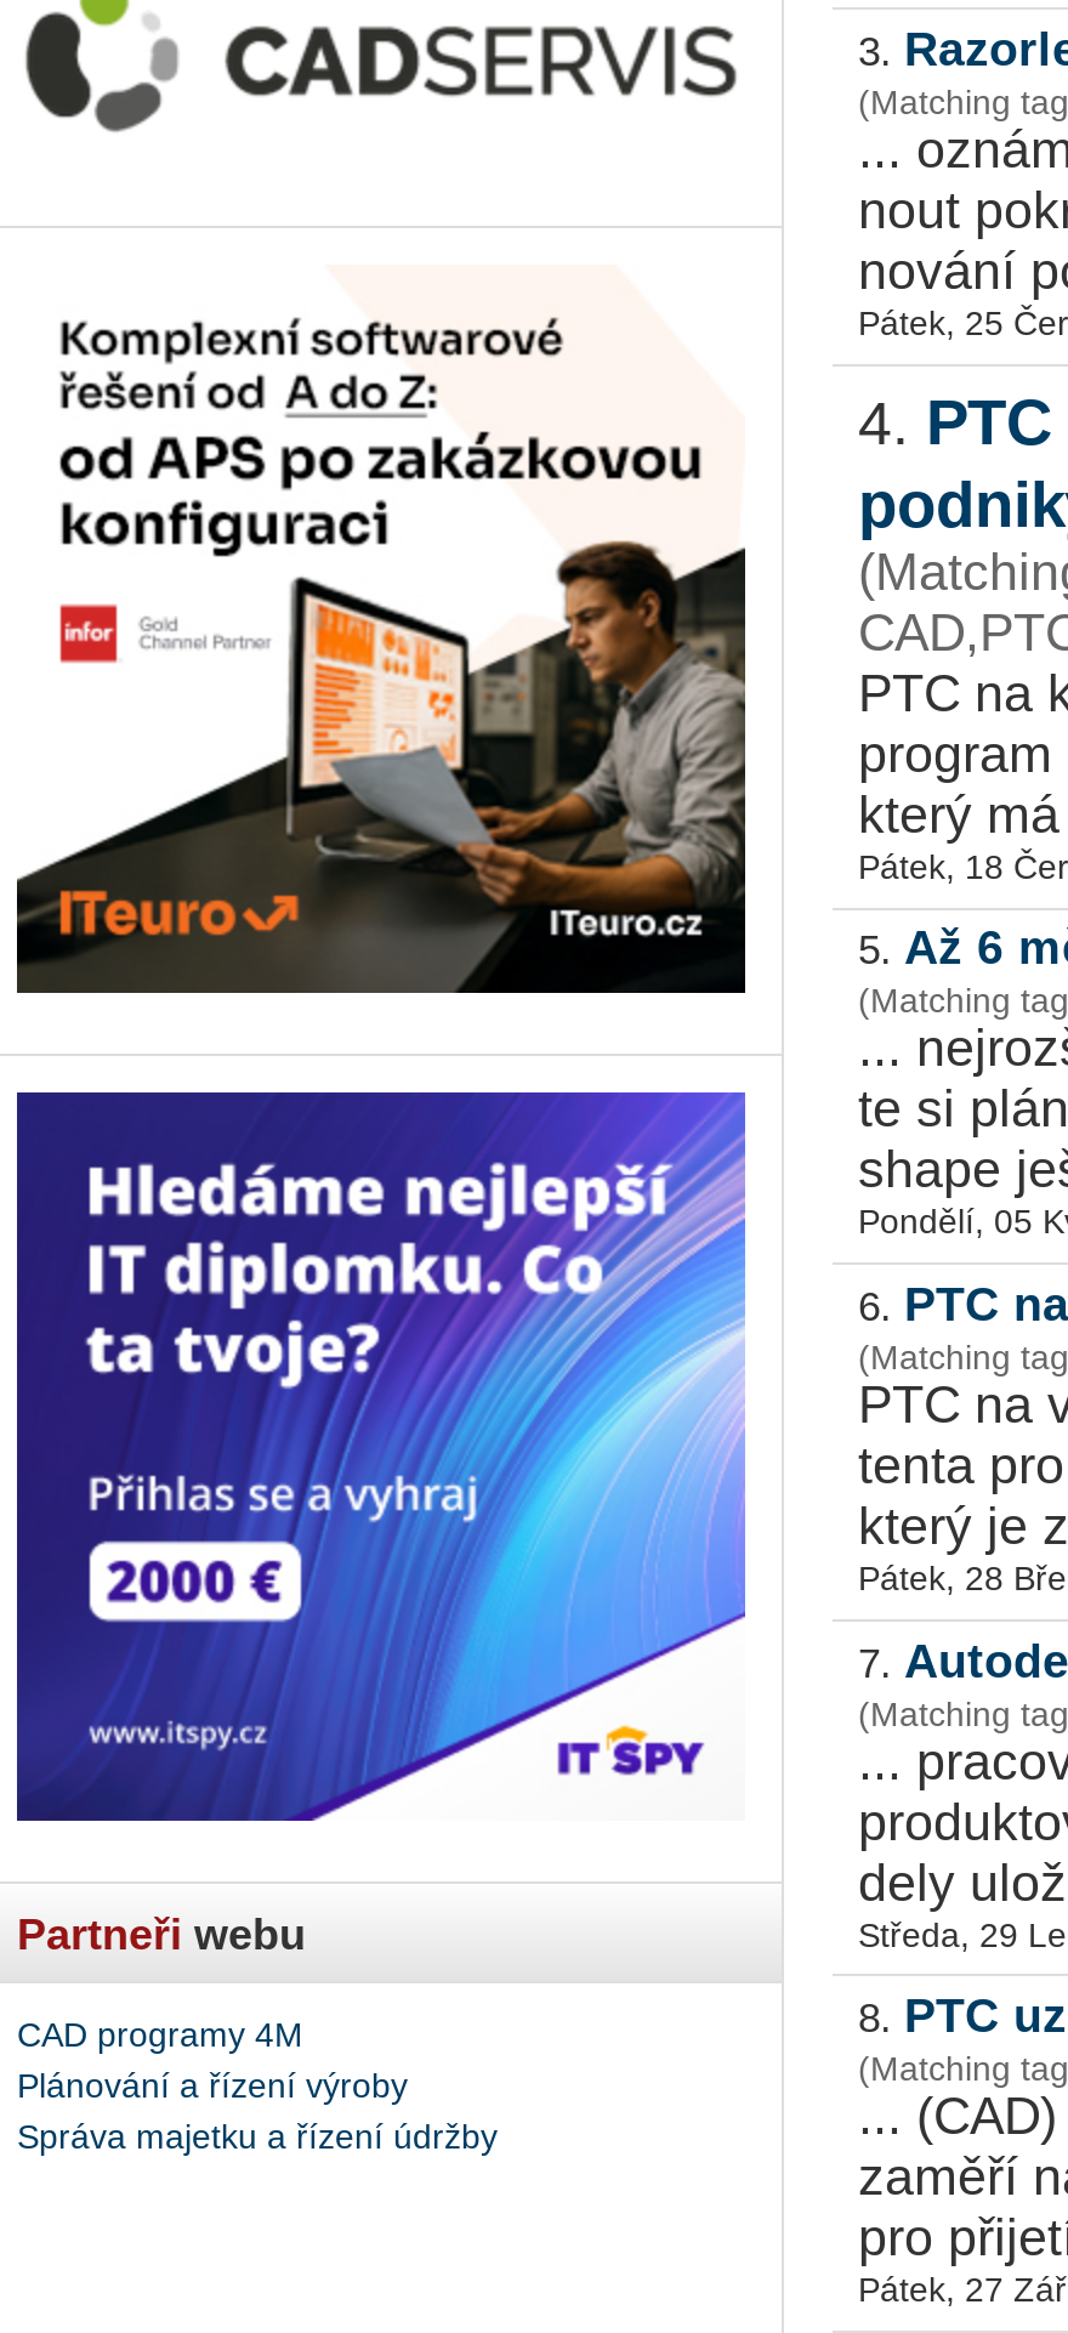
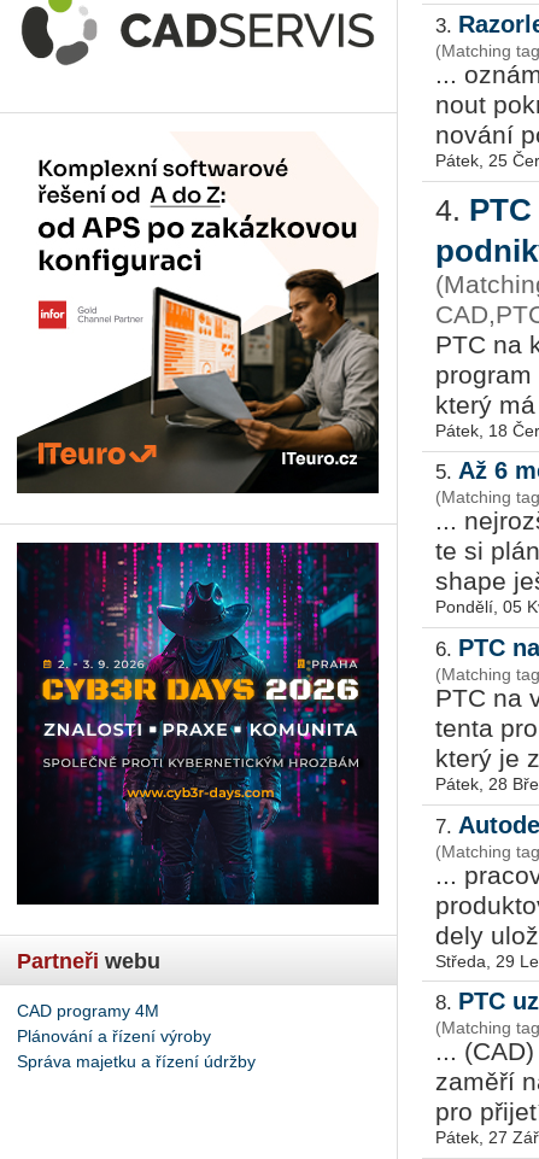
[15,1090,748,1823] [image] -> [16,542,380,906] [image]

